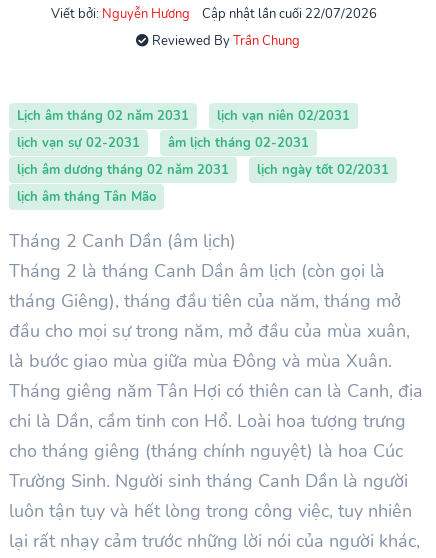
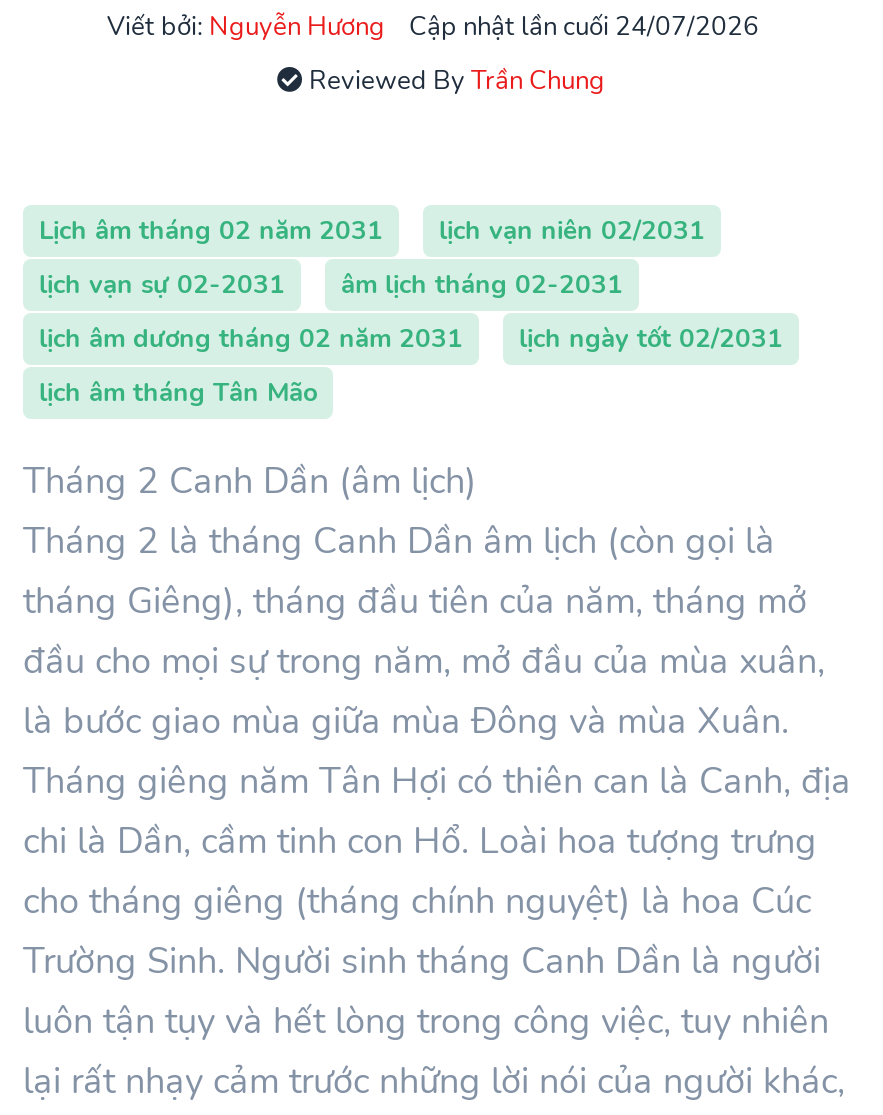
[202,5,377,23] Cập nhật lần cuối 22/07/2026 -> [409,9,759,45] Cập nhật lần cuối 24/07/2026

